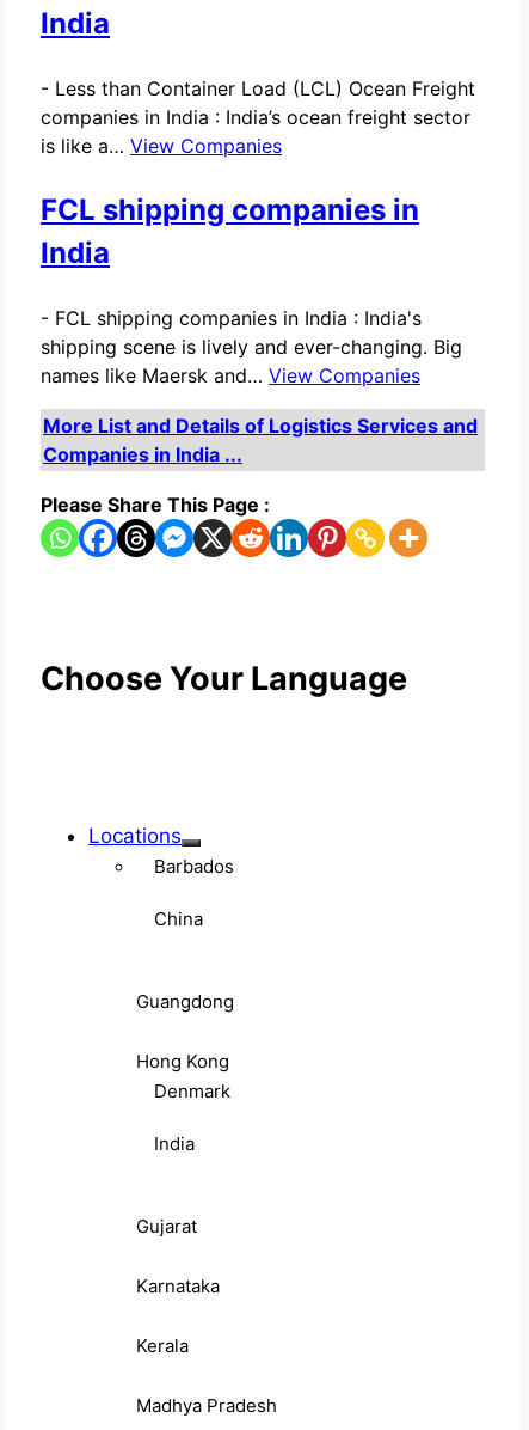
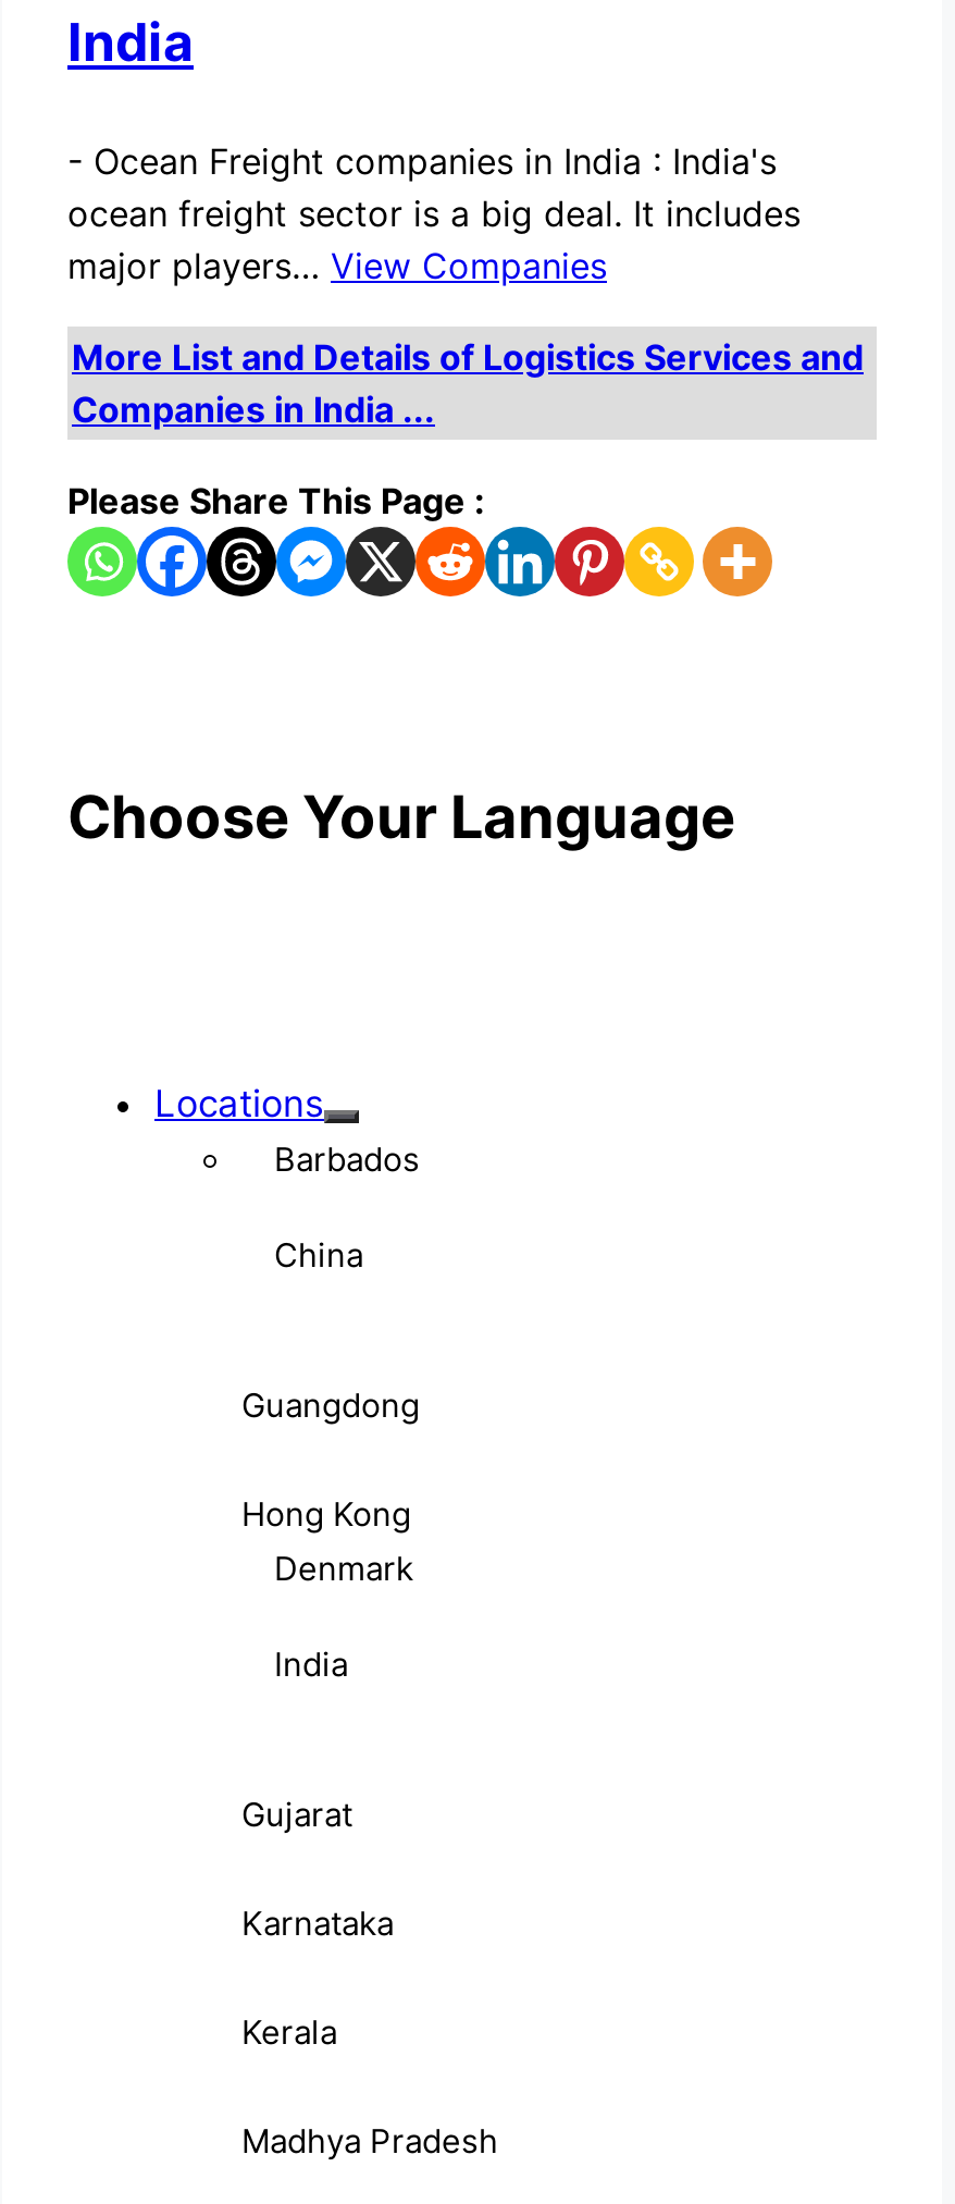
[41,76,475,387] - Less than Container Load (LCL) Ocean Freight | companies in India : India’s ocean freight sector | is like a… View Companies | FCL shipping companies in | India | - FCL shipping companies in India : India's | shipping scene is lively and ever-changing. Big | names like Maersk and… View Companies -> [67,138,801,286] - Ocean Freight companies in India : India's | ocean freight sector is a big deal. It includes | major players… View Companies

